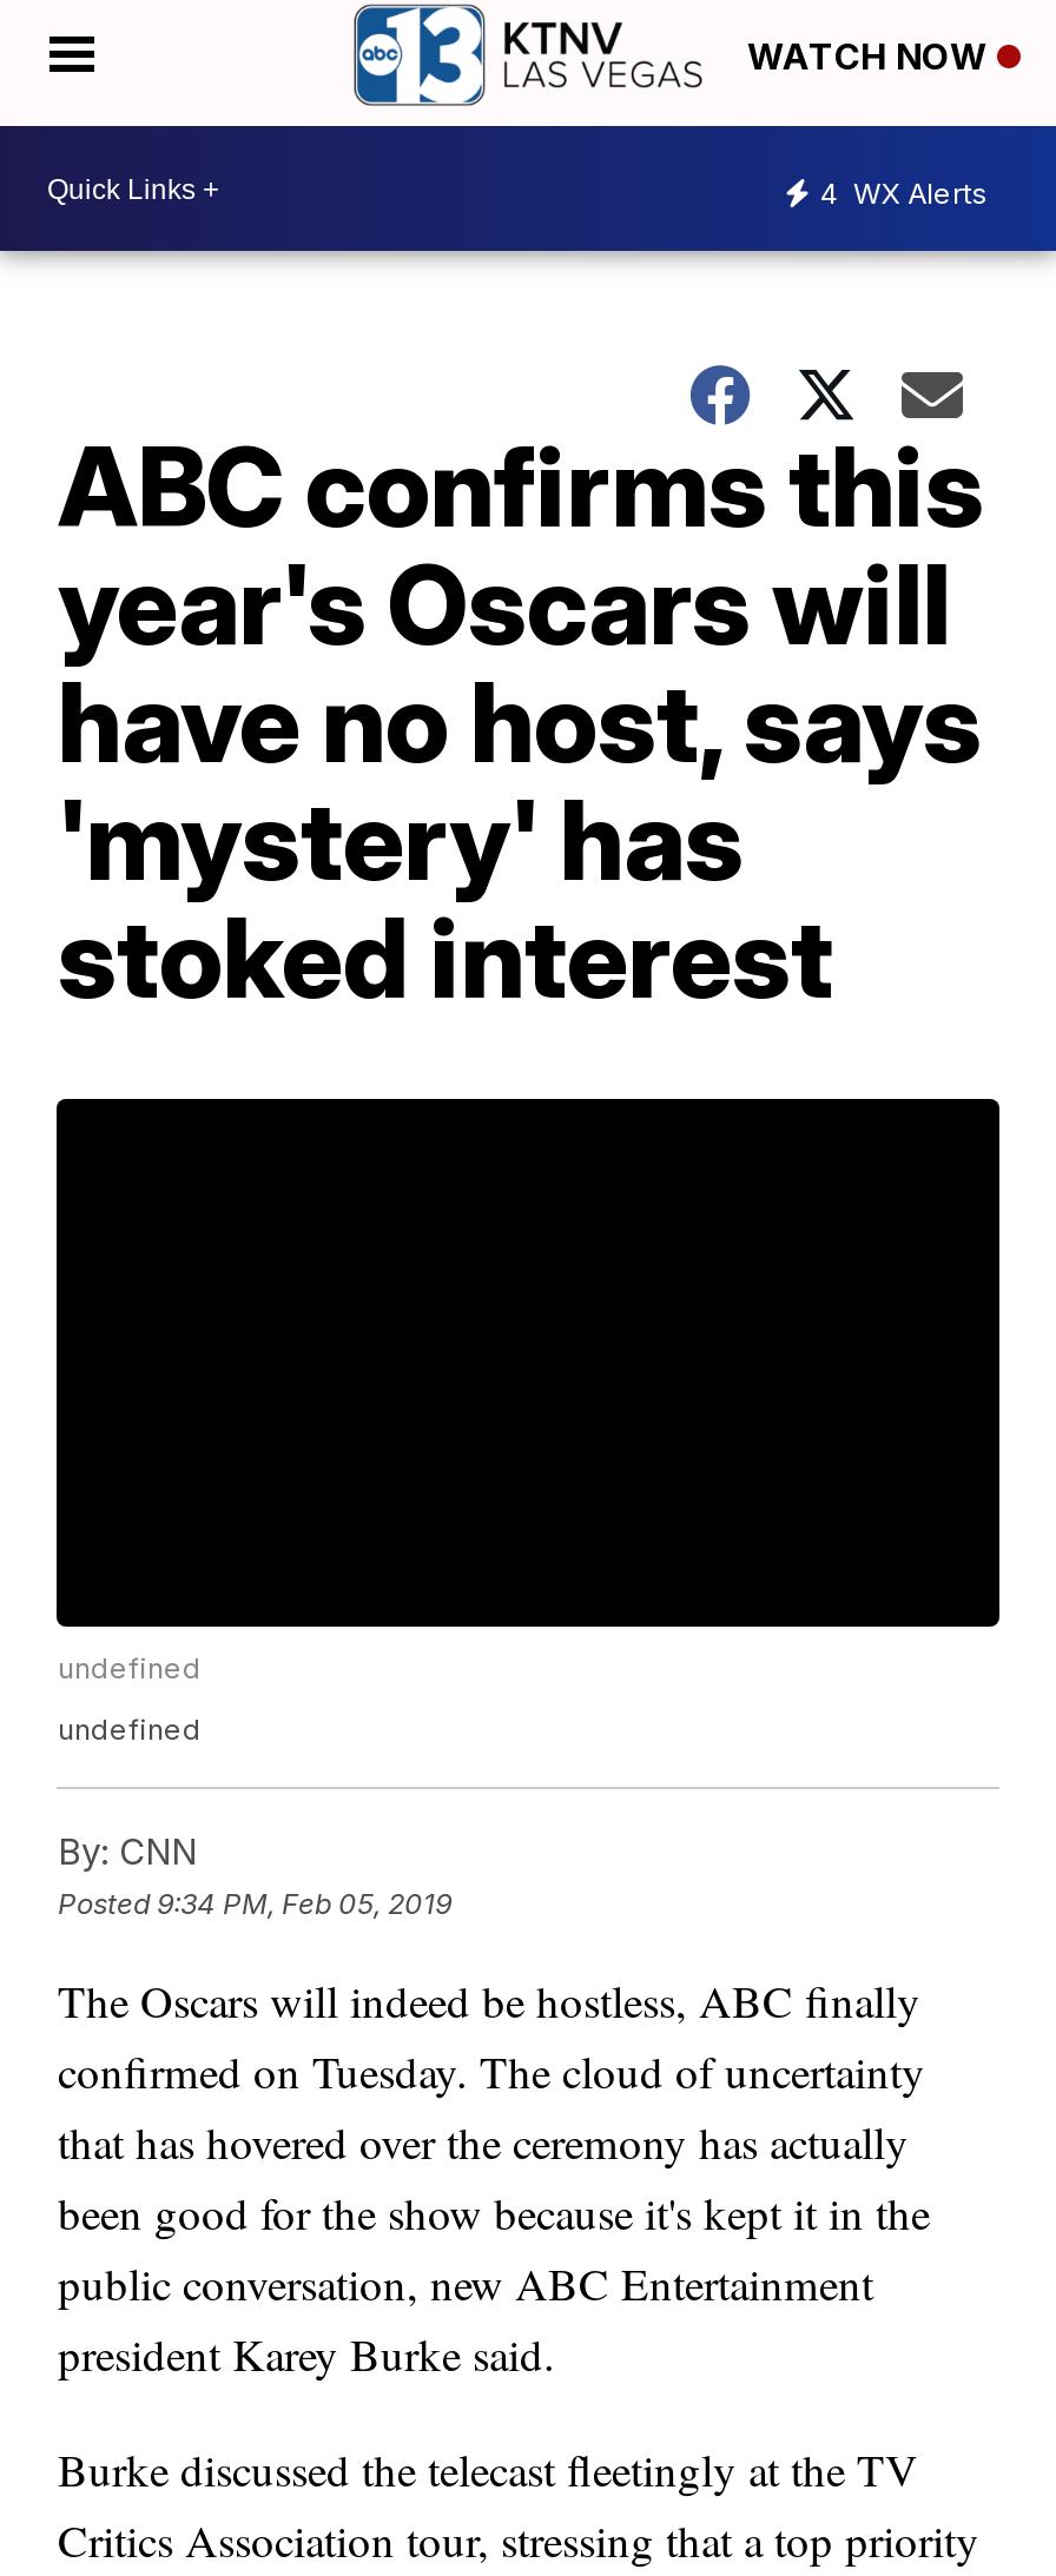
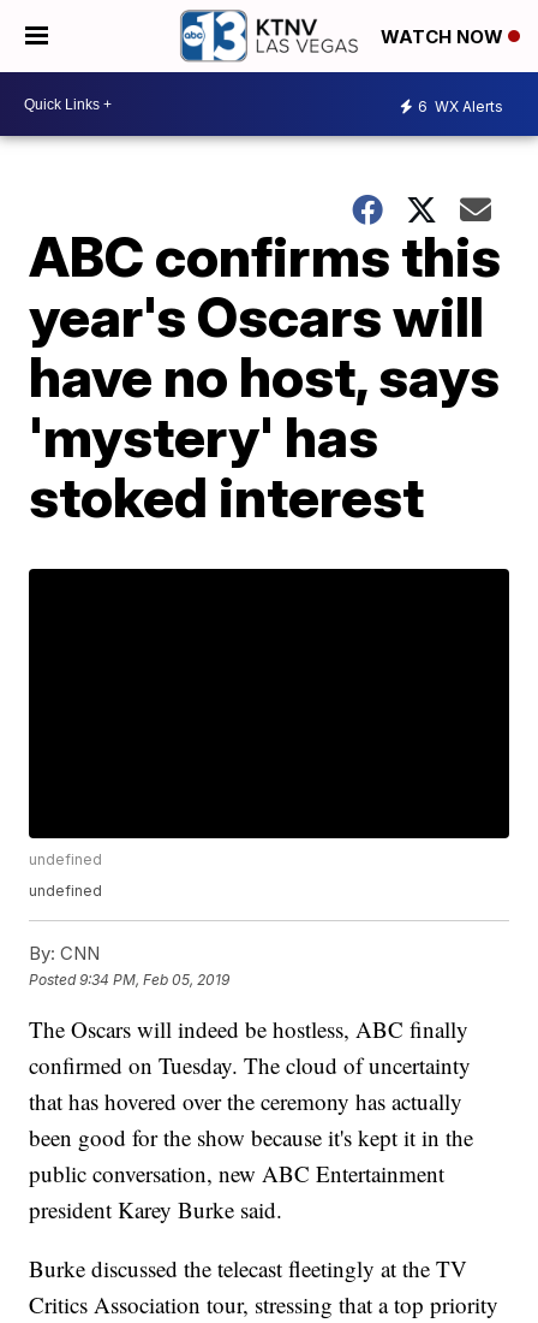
[820,174,988,210] 4 WX Alerts -> [418,97,503,115] 6 WX Alerts

